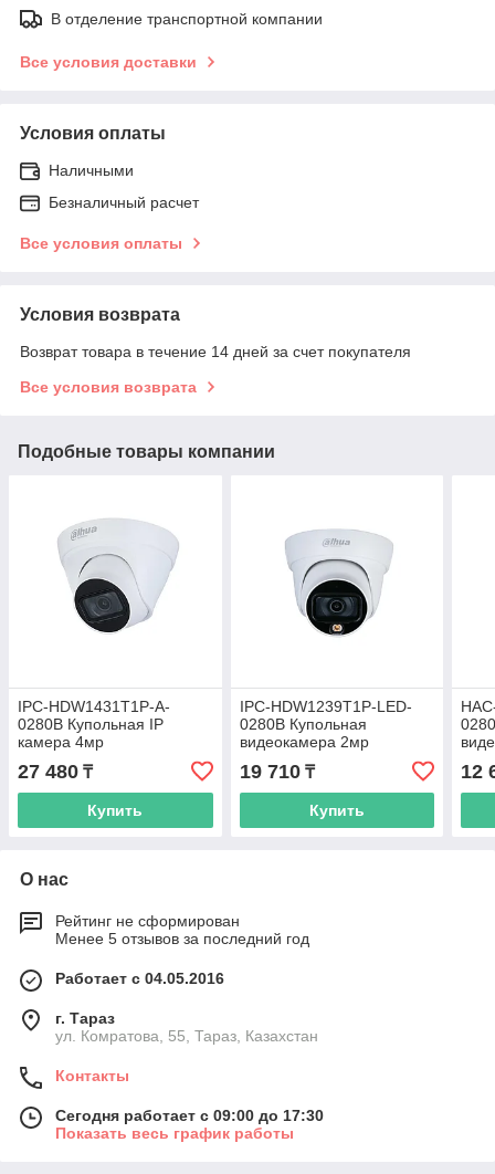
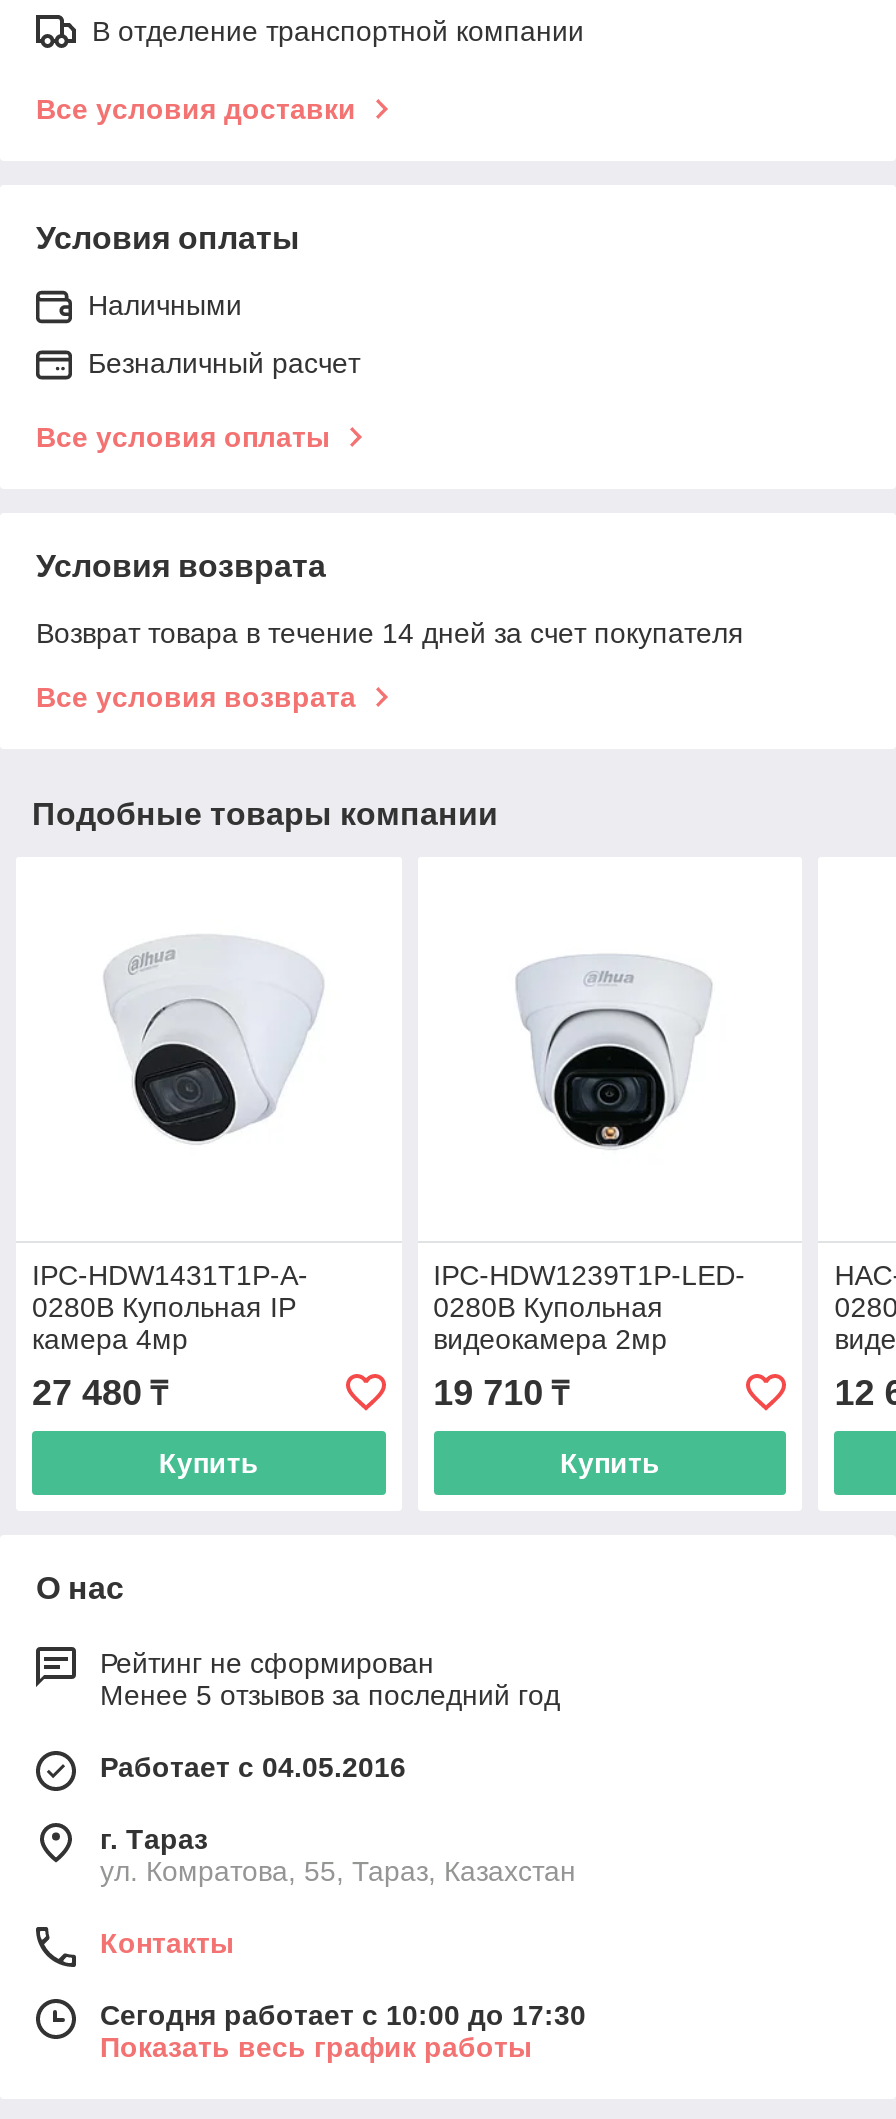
[55,1107,324,1125] Сегодня работает с 09:00 до 17:30 -> [100,2000,586,2032] Сегодня работает с 10:00 до 17:30

